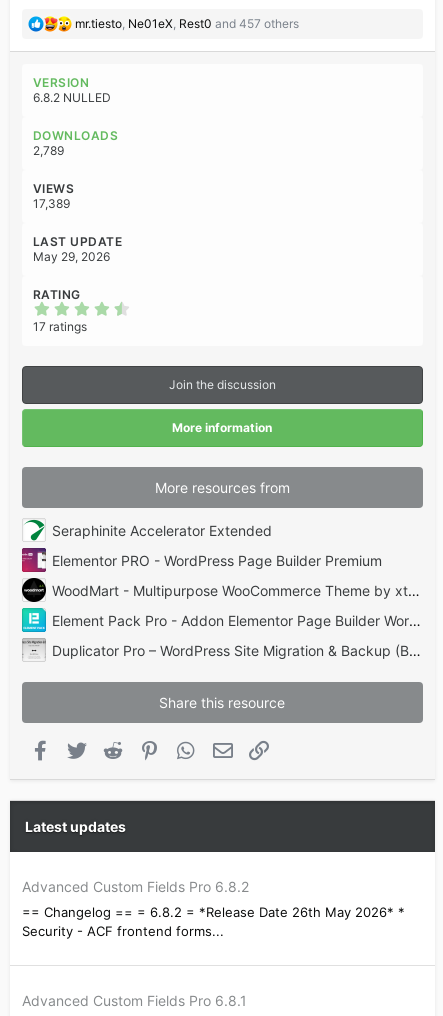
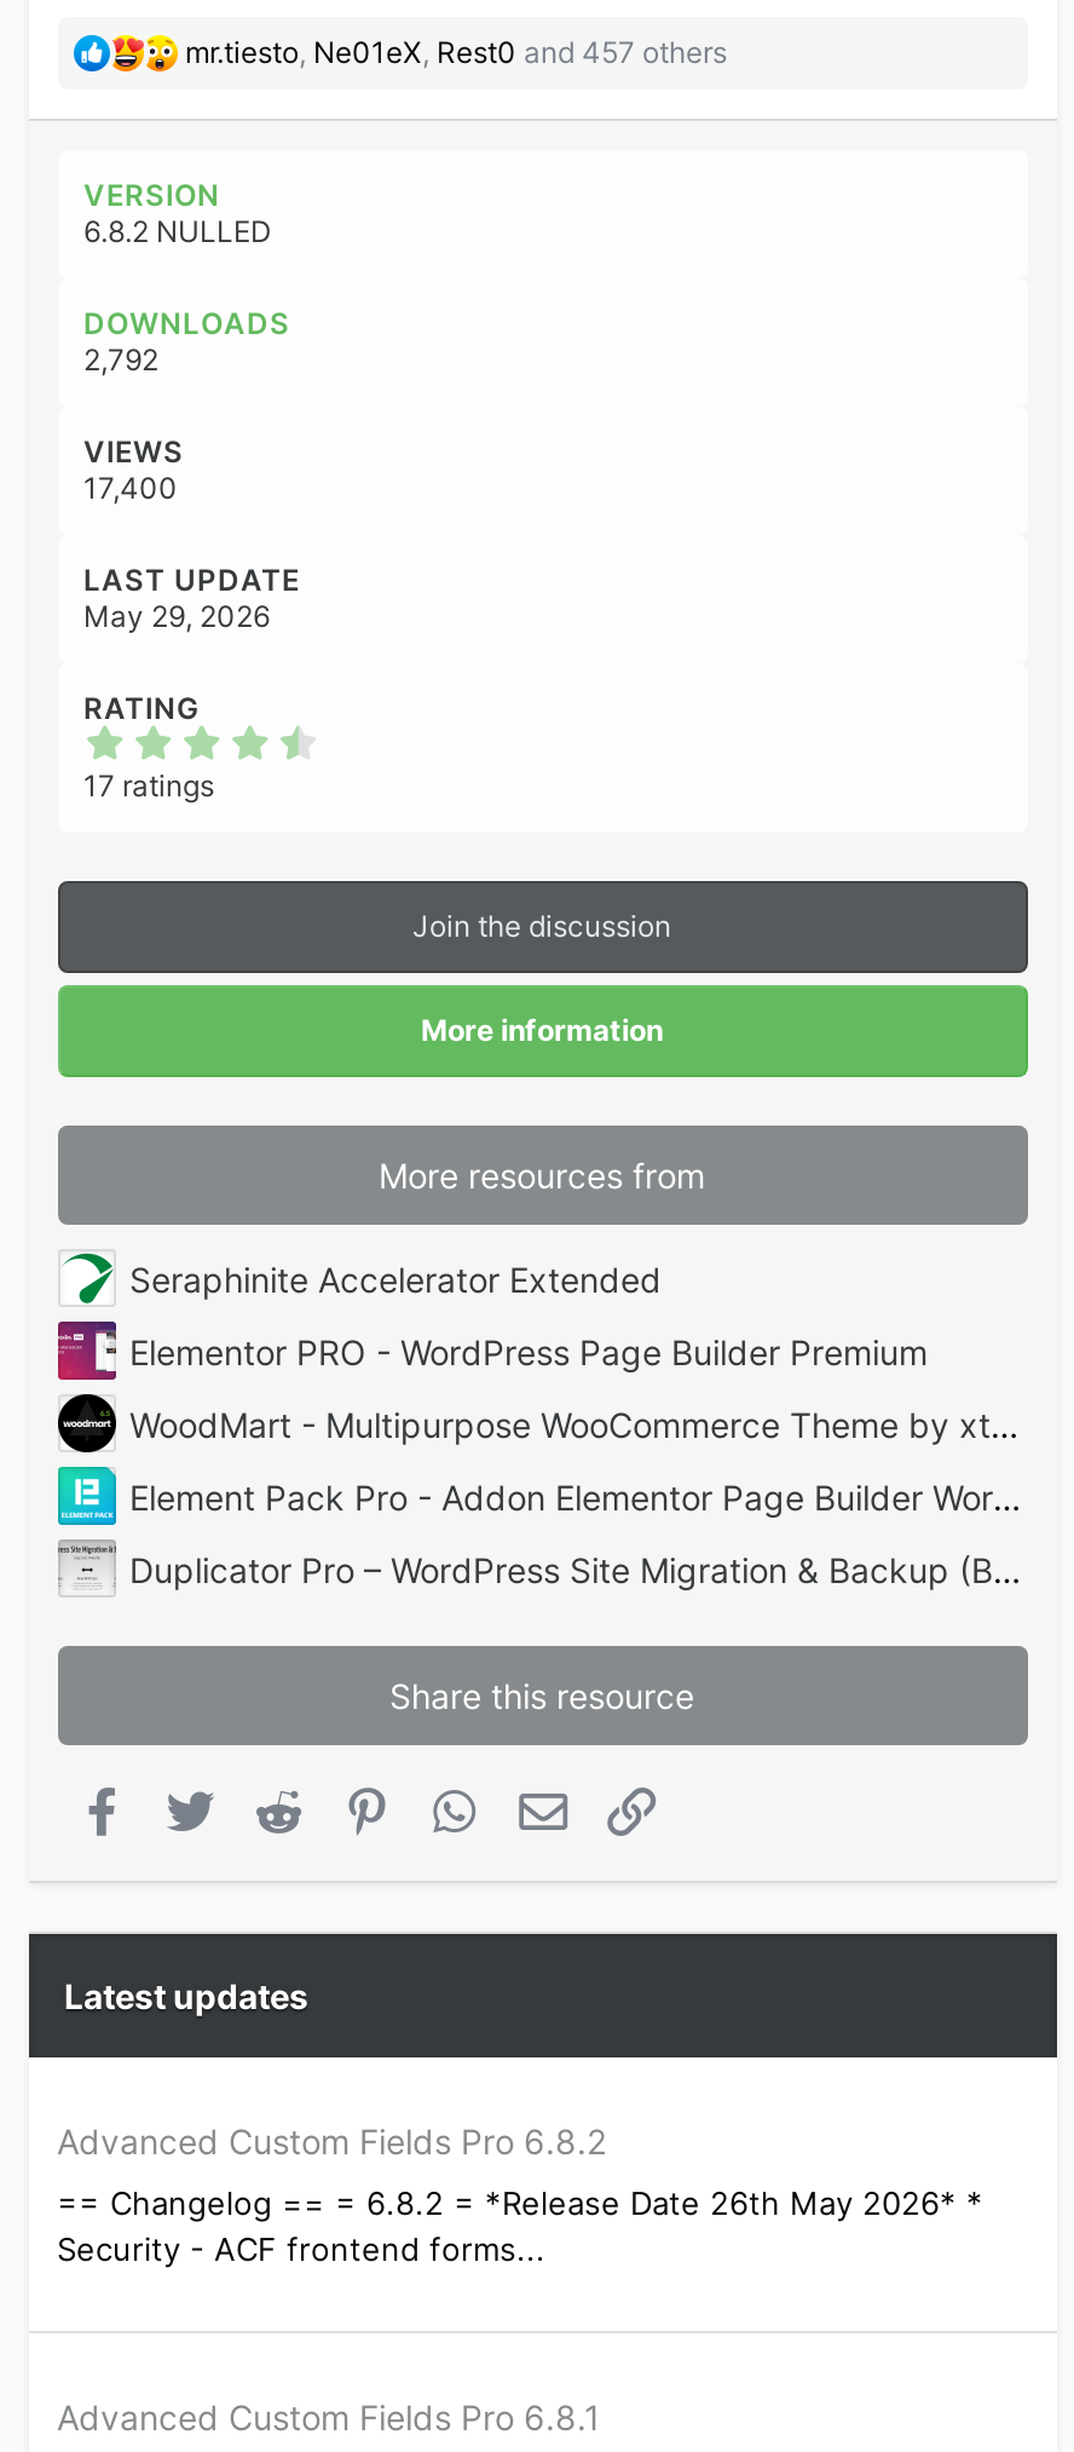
[32,143,63,158] 2,789 -> [83,341,158,377] 2,792
[32,196,69,211] 17,389 -> [83,469,178,506] 17,400

